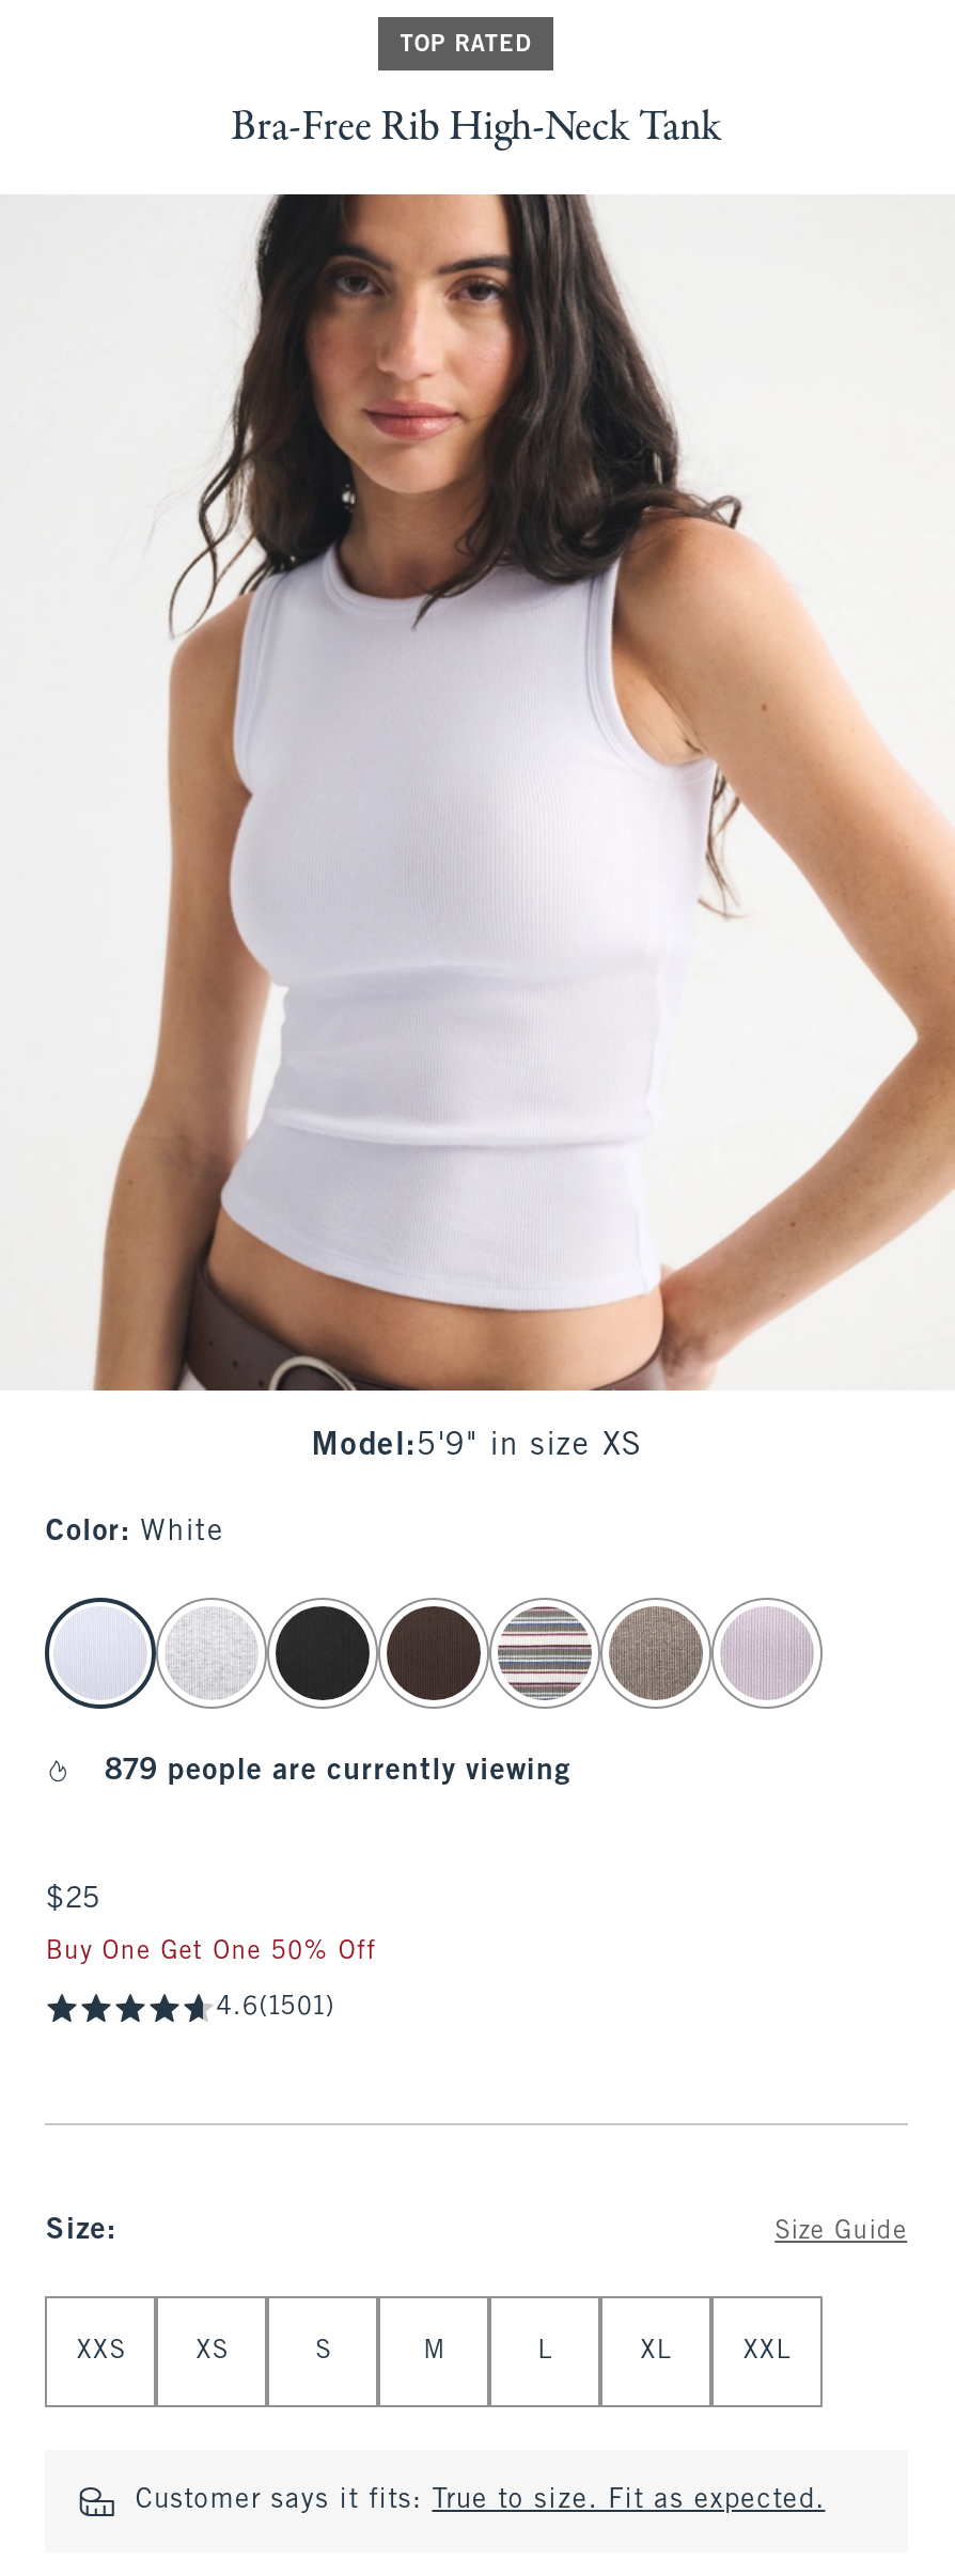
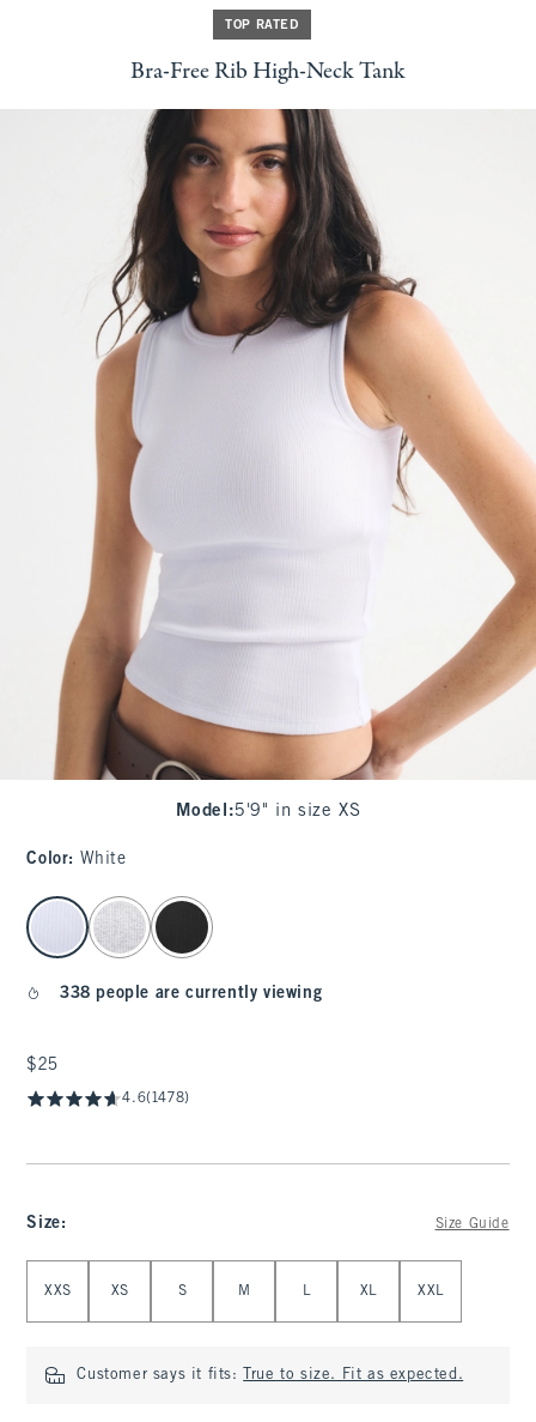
[380,1598,823,1709] [image] -> none
[105,1758,571,1786] 879 people are currently viewing -> [60,986,322,1002] 338 people are currently viewing
[46,1939,376,2021] Buy One Get One 50% Off | 4.6(1501) -> [123,1091,190,1106] 4.6(1478)

